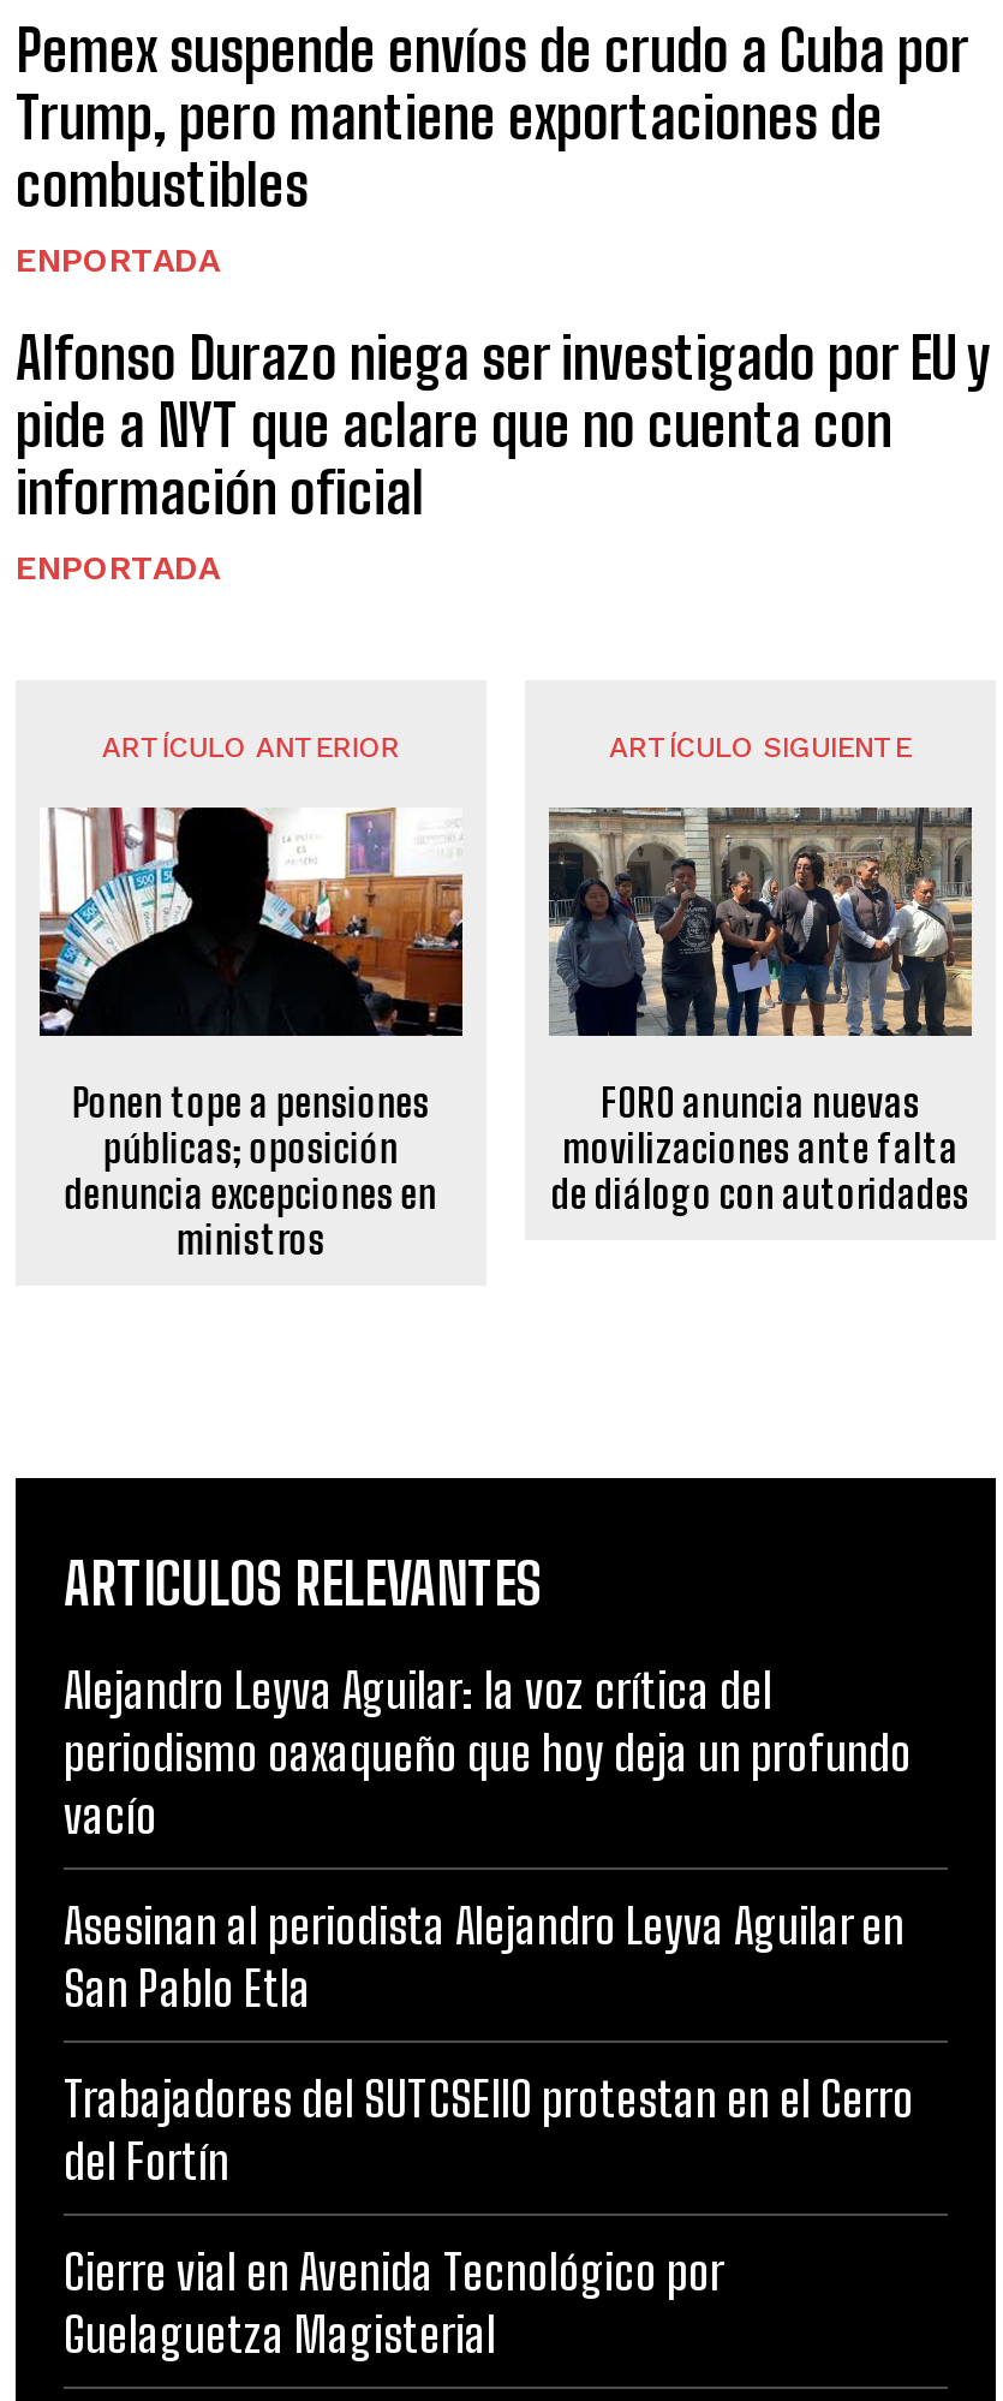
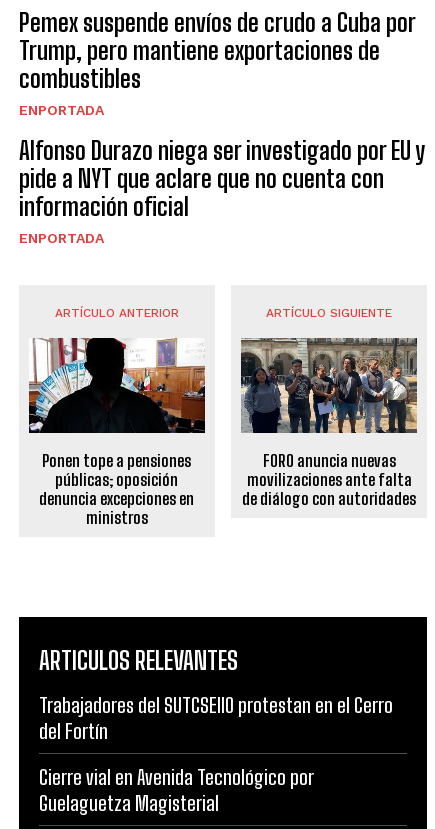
[64,1661,912,2016] Alejandro Leyva Aguilar: la voz crítica del | periodismo oaxaqueño que hoy deja un profundo | vacío | Asesinan al periodista Alejandro Leyva Aguilar en | San Pablo Etla -> none

